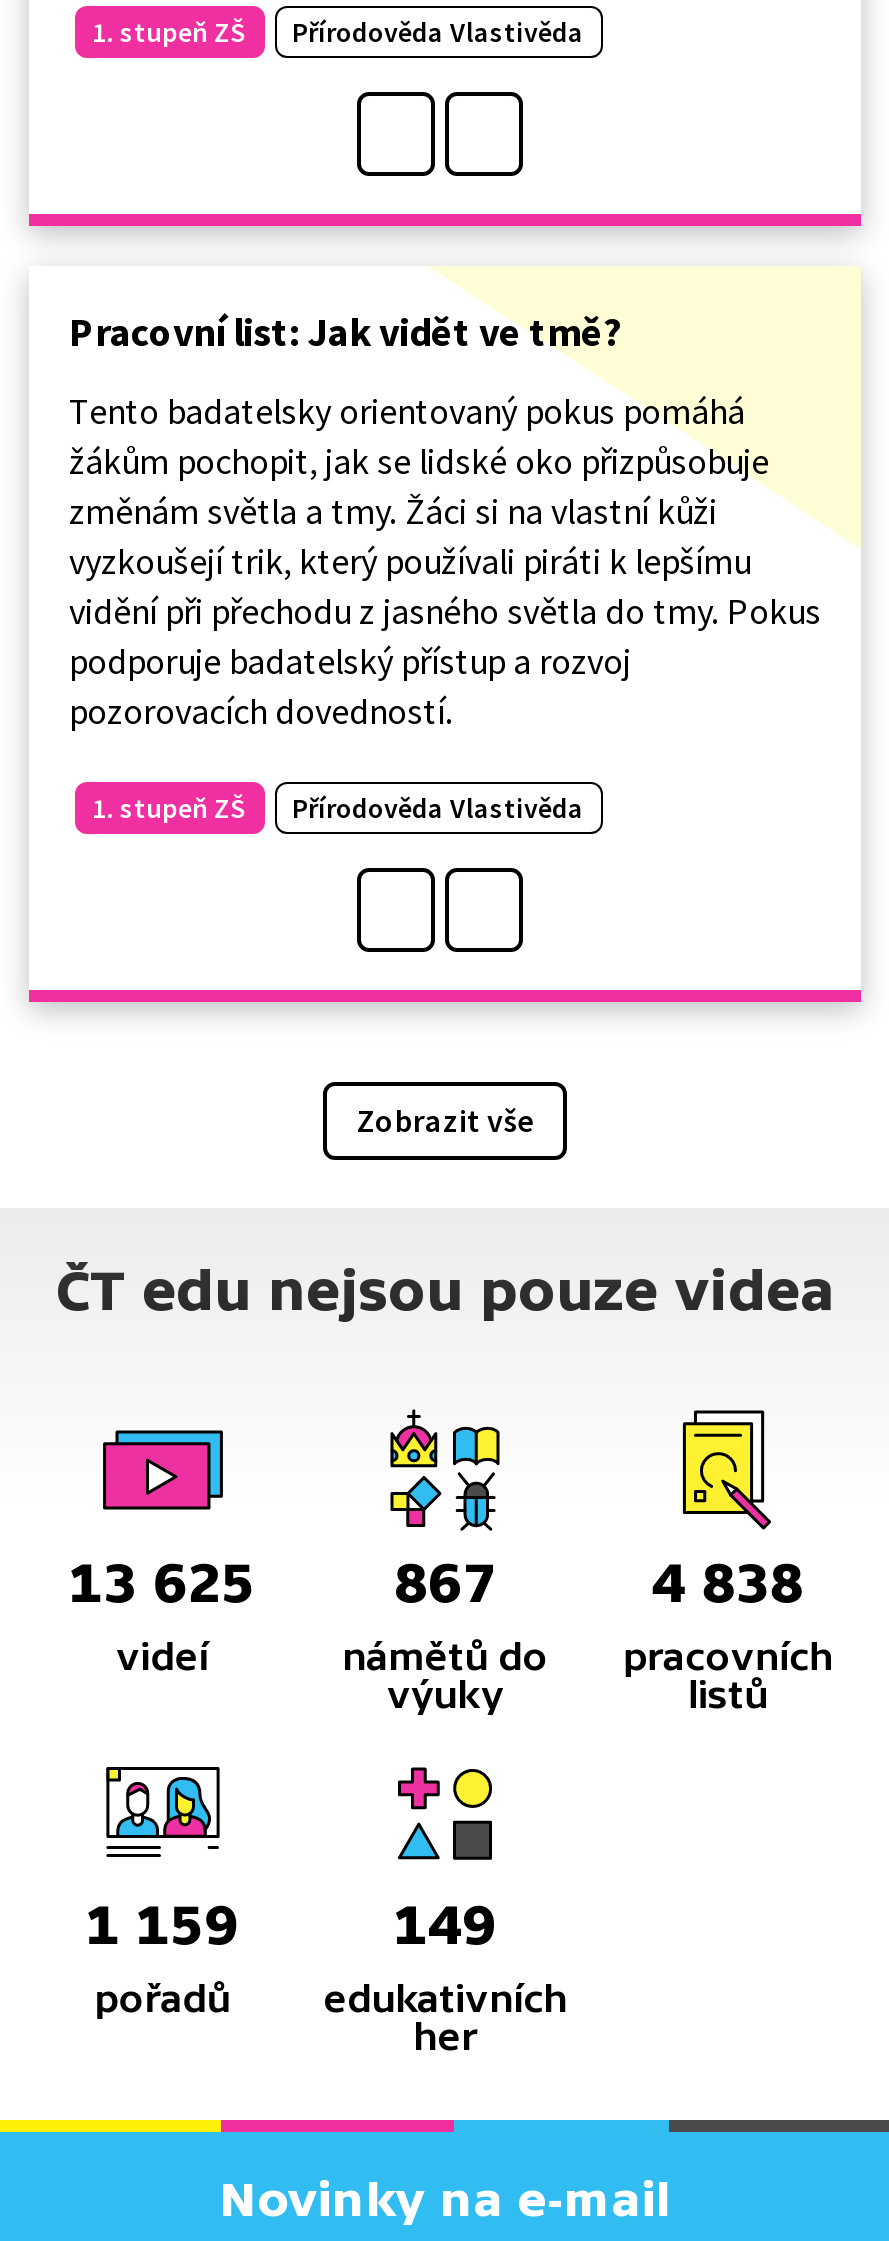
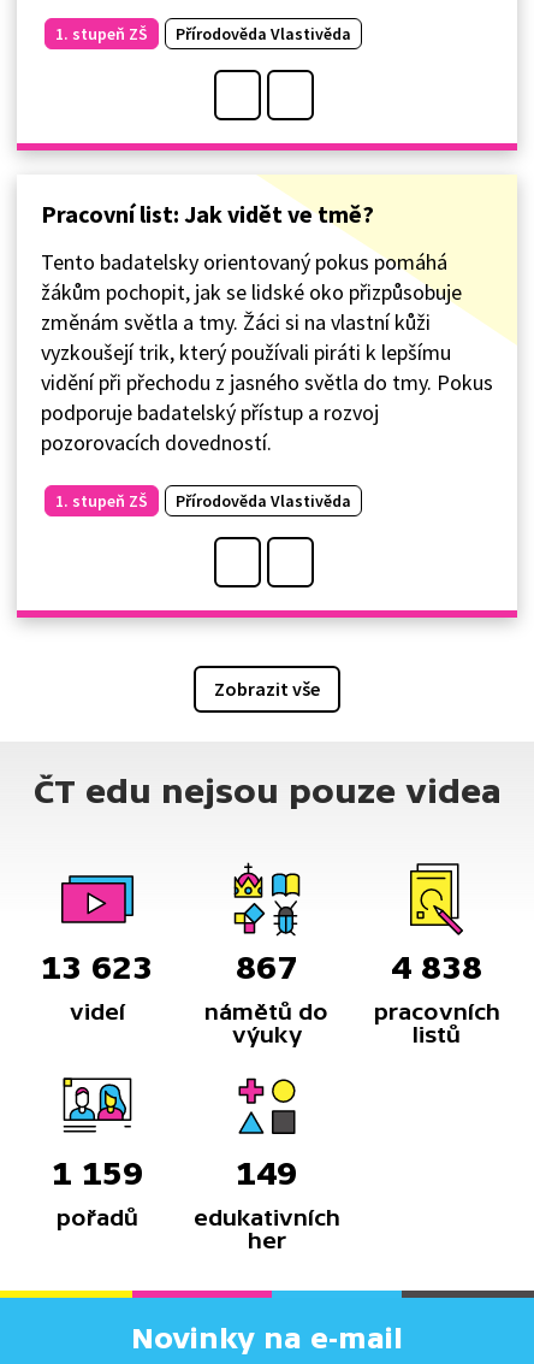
[69,1550,255,1614] 13 625 -> [41,947,153,986] 13 623

